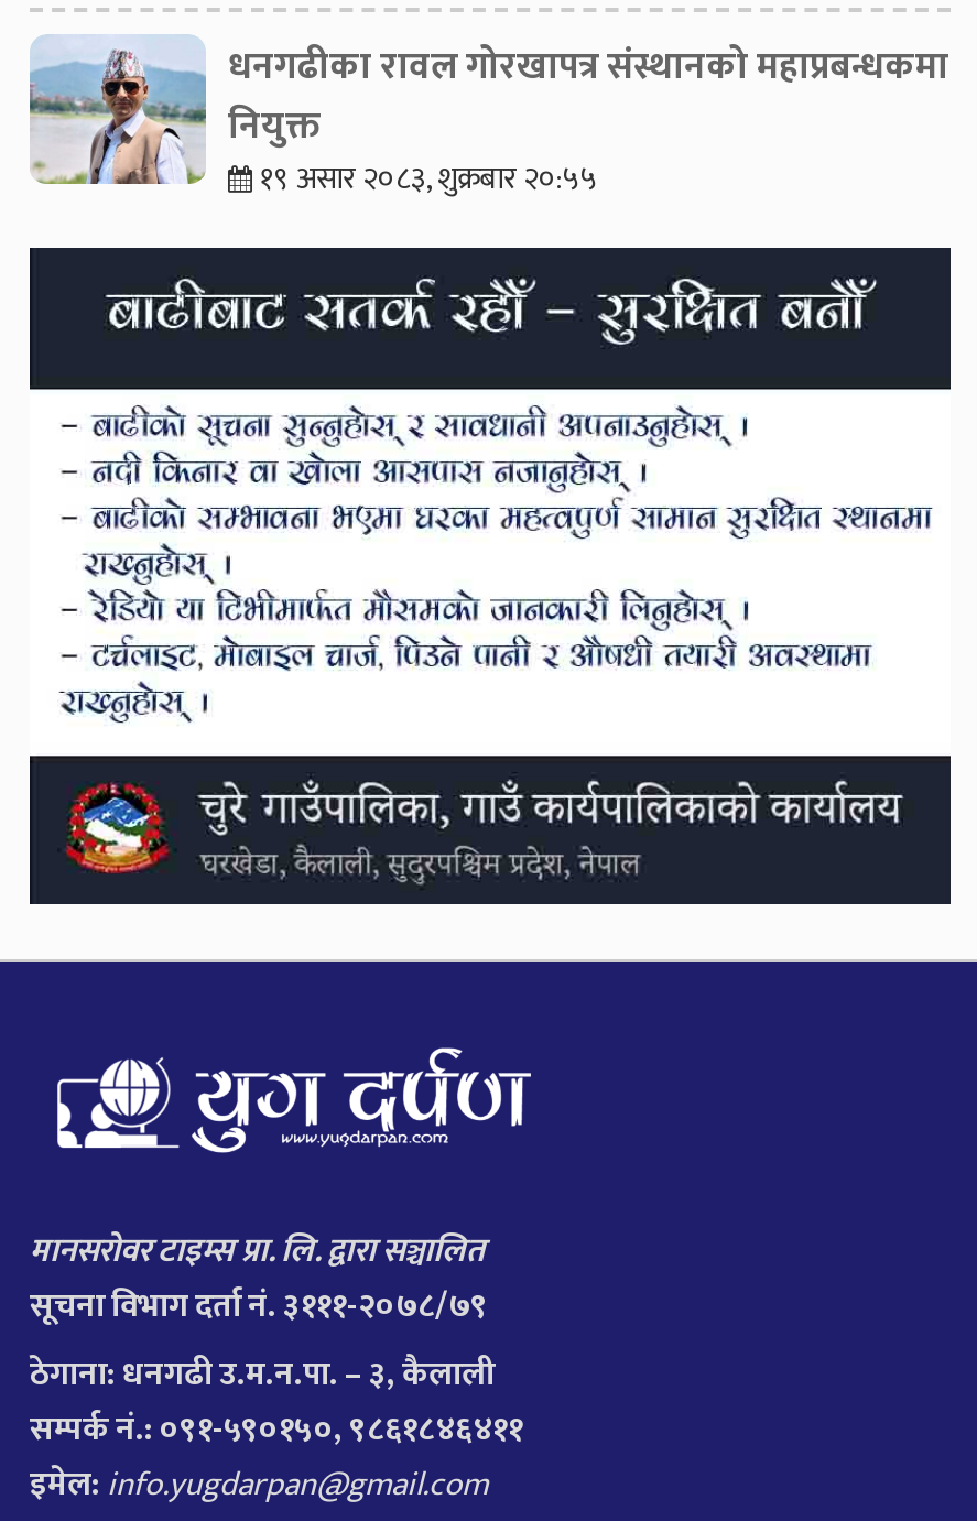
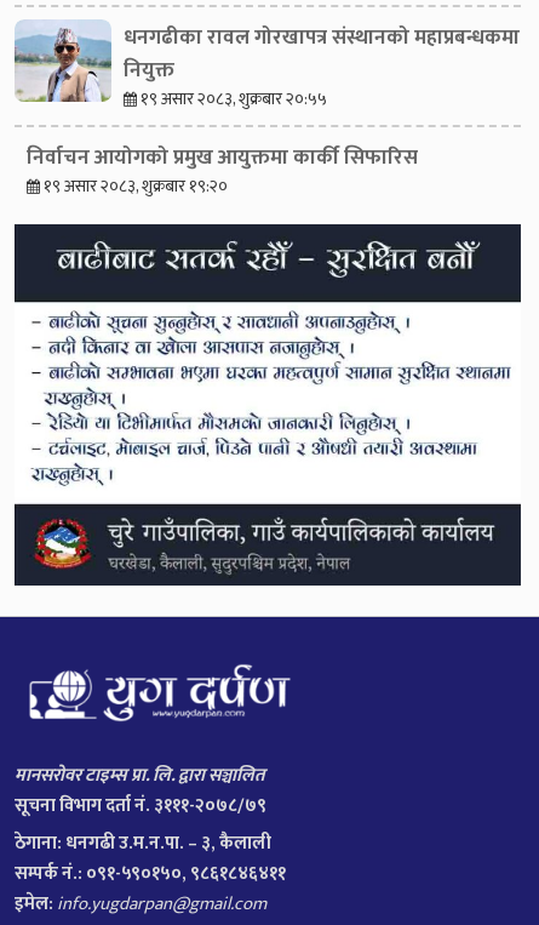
none -> [27,140,418,200] निर्वाचन आयोगको प्रमुख आयुक्तमा कार्की सिफारिस | १९ असार २०८३, शुक्रबार १९:२०

